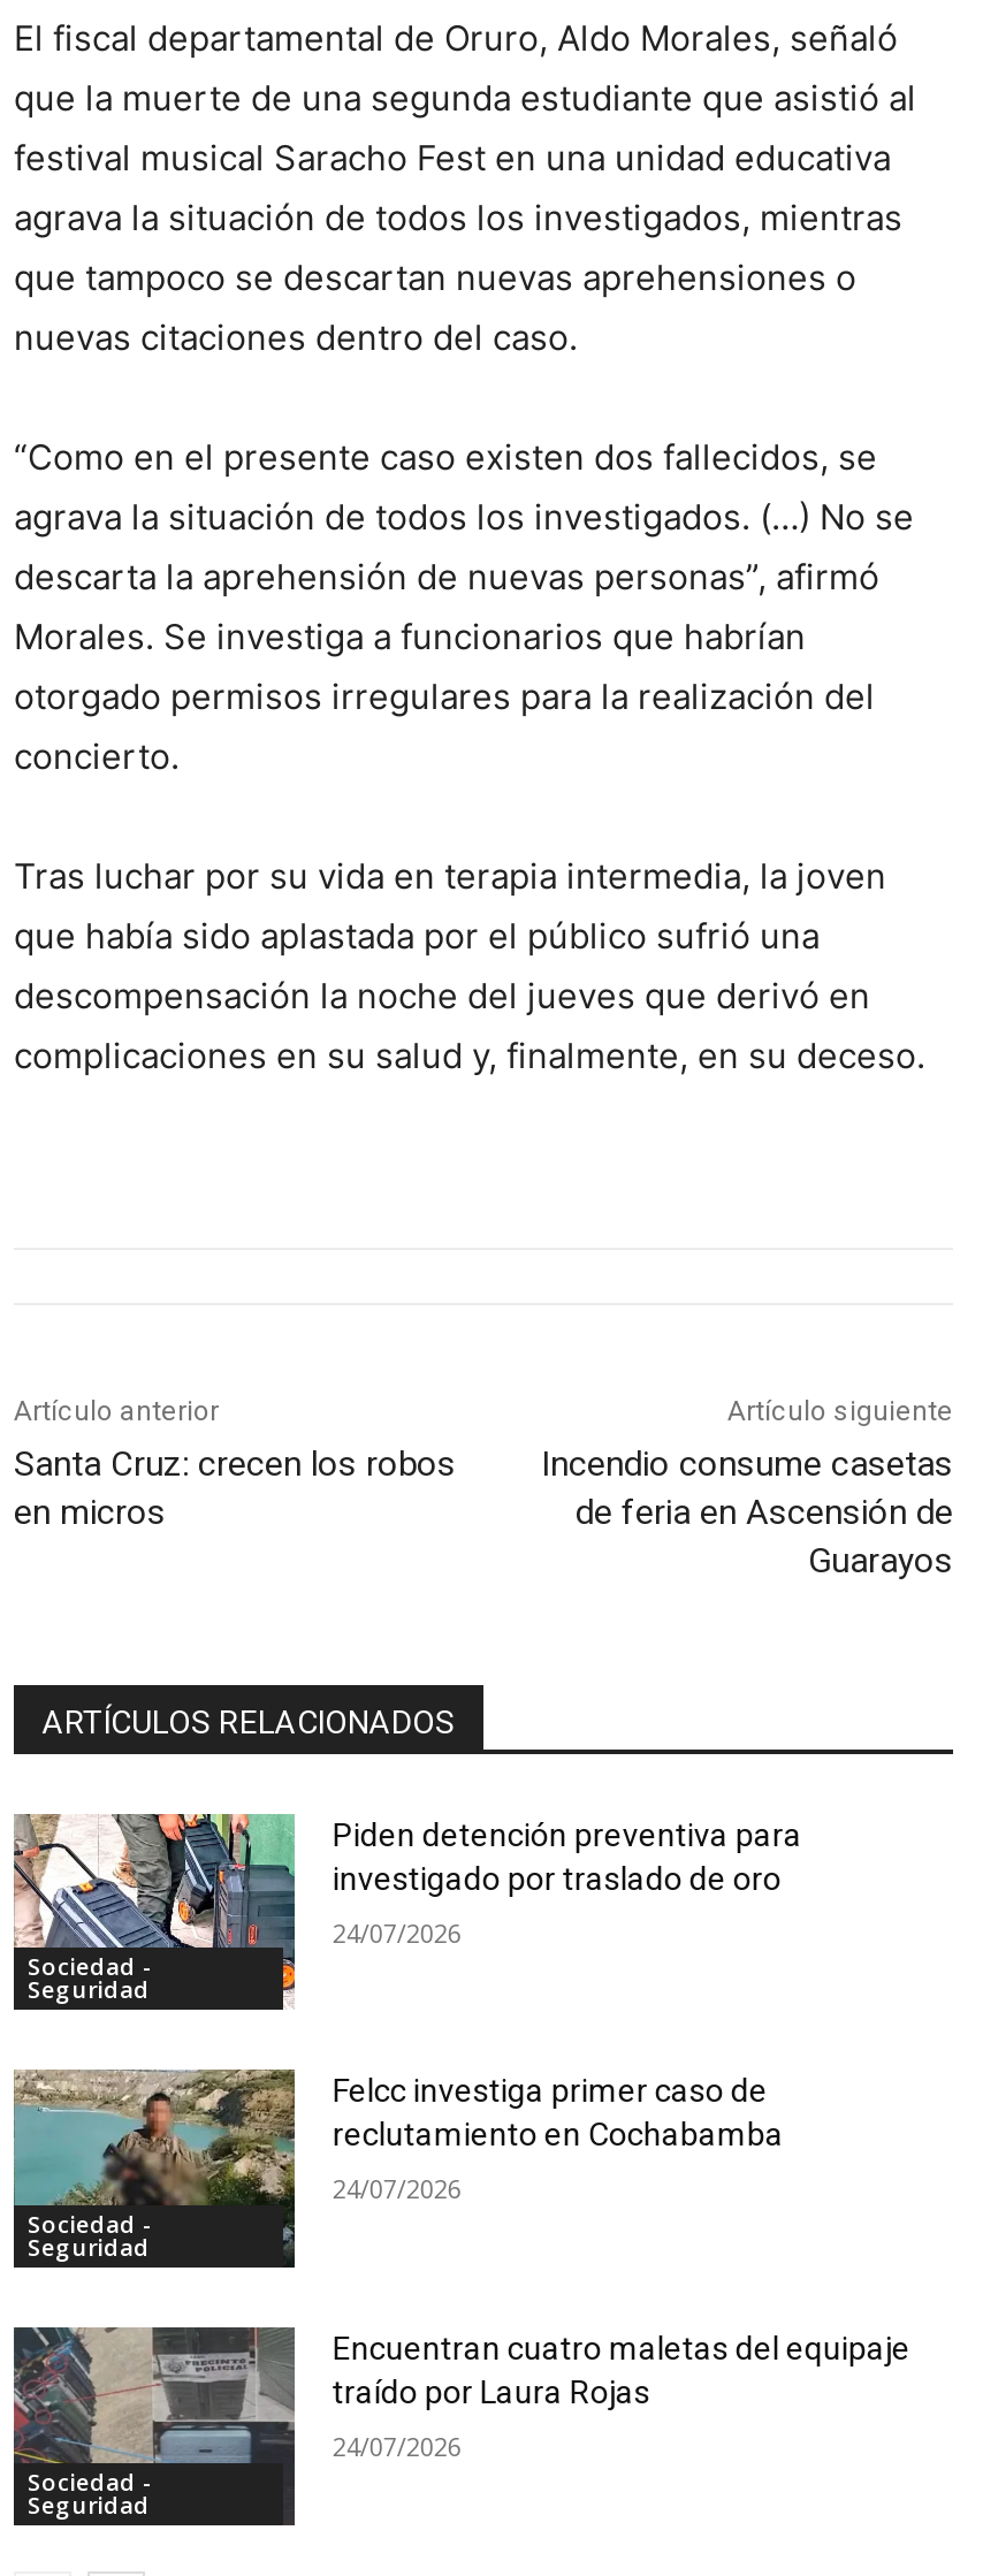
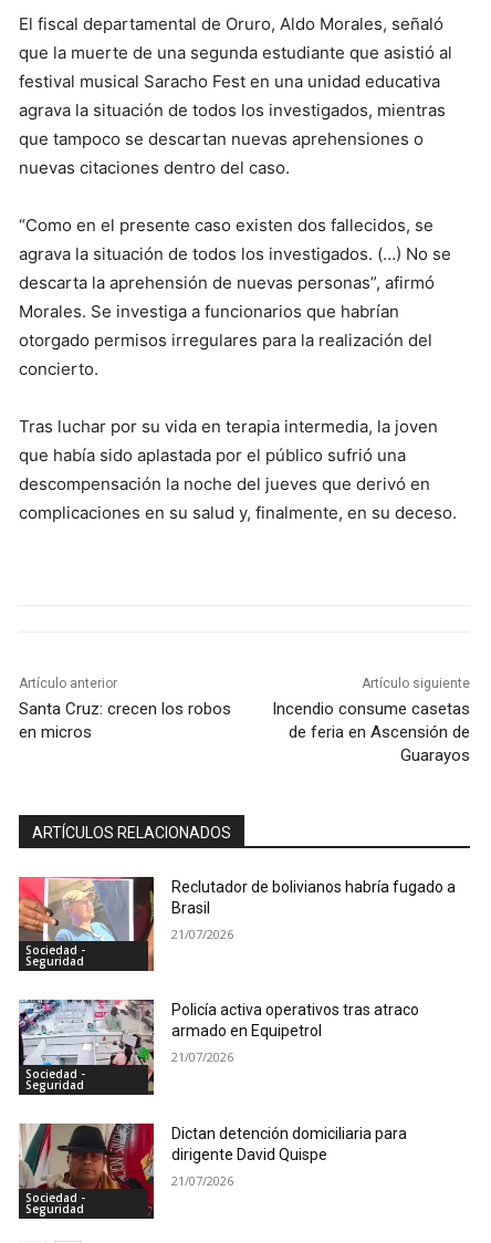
[12,1812,802,2010] [image] | Piden detención preventiva para | investigado por traslado de oro -> [18,876,456,972] [image] | Reclutador de bolivianos habría fugado a | Brasil
[332,1914,461,1949] 24/07/2026 -> [172,925,234,942] 21/07/2026
[12,2070,784,2263] [image] | Felcc investiga primer caso de | reclutamiento en Cochabamba -> [18,999,420,1093] [image] | Policía activa operativos tras atraco | armado en Equipetrol
[332,2171,461,2206] 24/07/2026 -> [172,1049,234,1065] 21/07/2026
[12,2325,910,2502] [image] | Encuentran cuatro maletas del equipaje | traído por Laura Rojas -> [19,1122,407,1209] [image] | Dictan detención domiciliaria para | dirigente David Quispe
[332,2428,461,2463] 24/07/2026 -> [172,1172,234,1189] 21/07/2026

